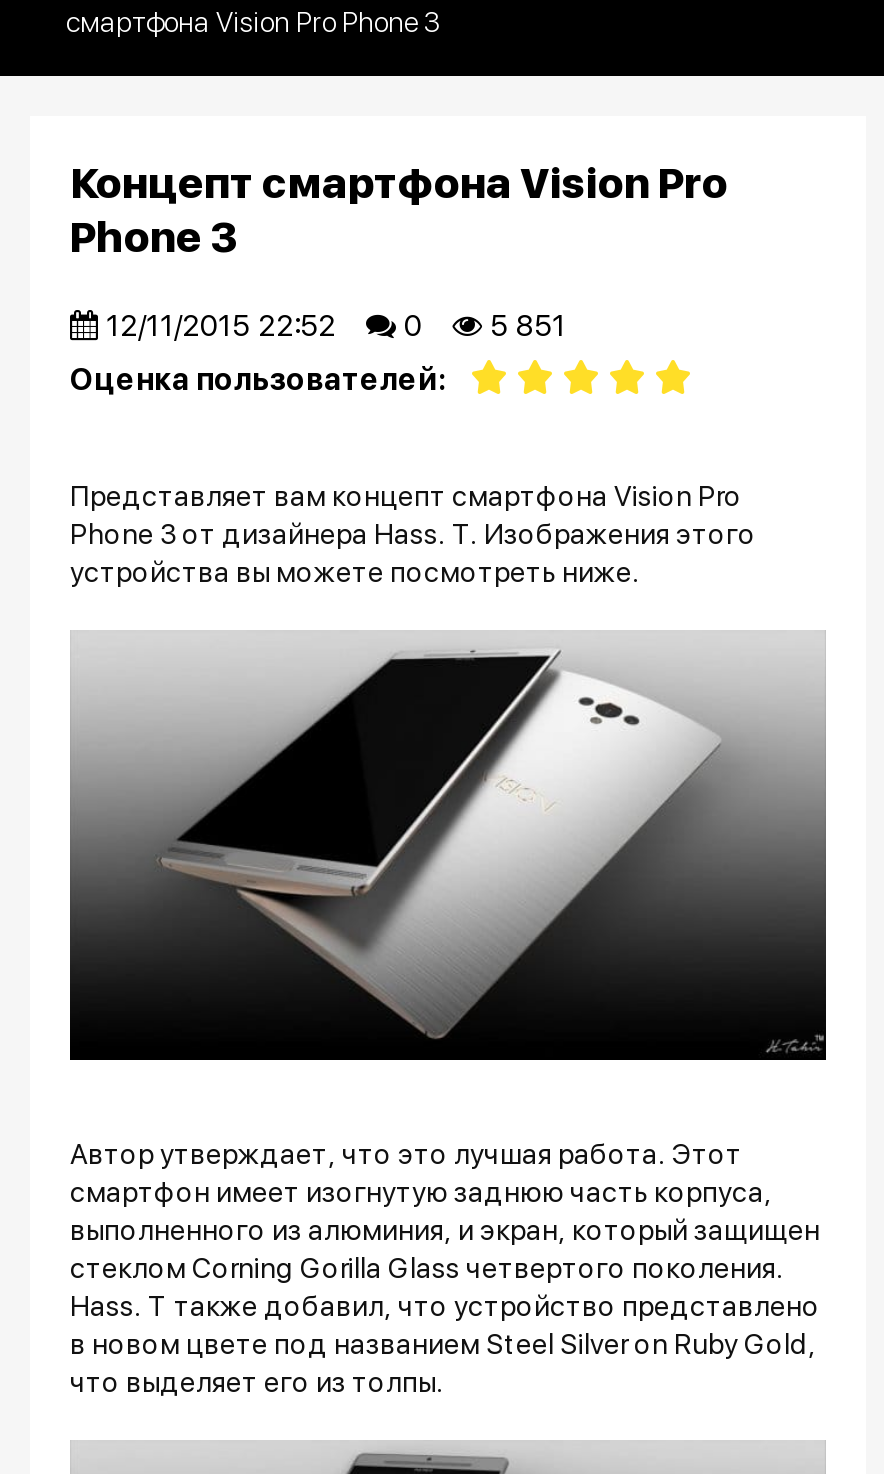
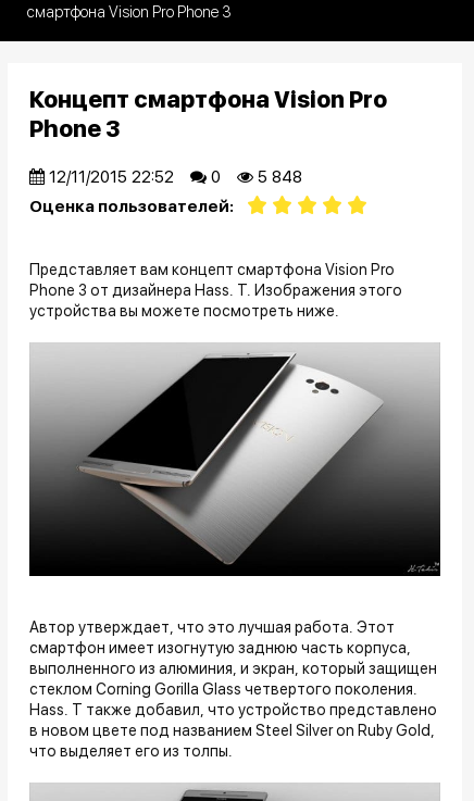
[98,308,566,344] 12/11/2015 22:52 0 5 851 -> [45,167,302,187] 12/11/2015 22:52 0 5 848

